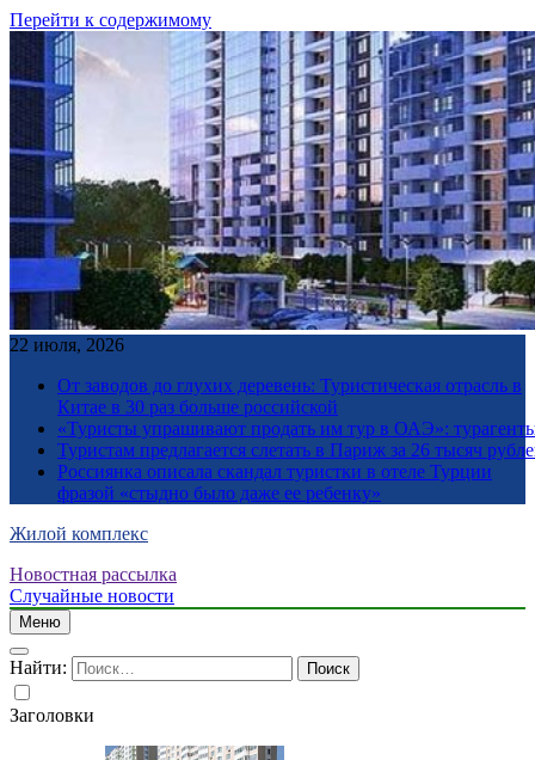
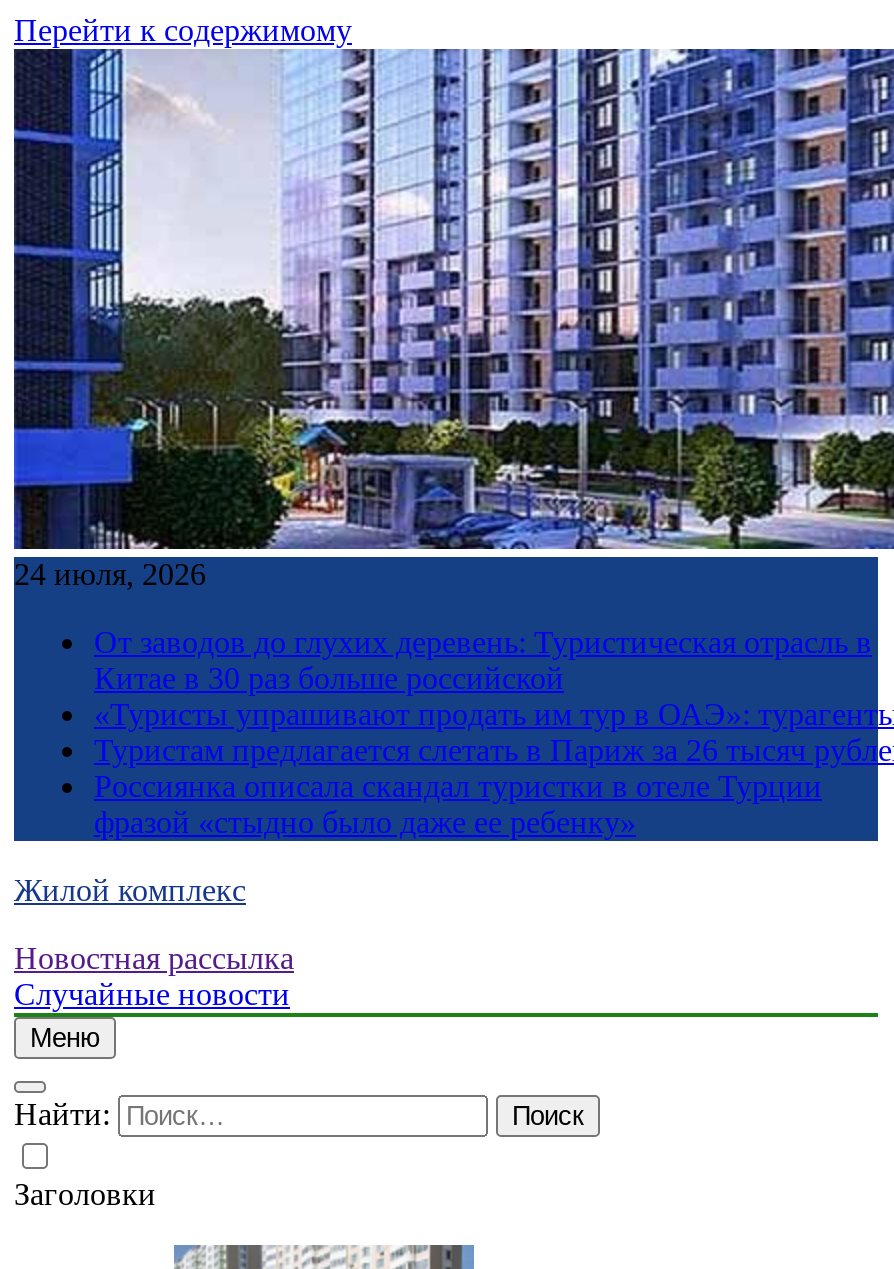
[10,335,124,355] 22 июля, 2026 -> [14,557,206,591] 24 июля, 2026

